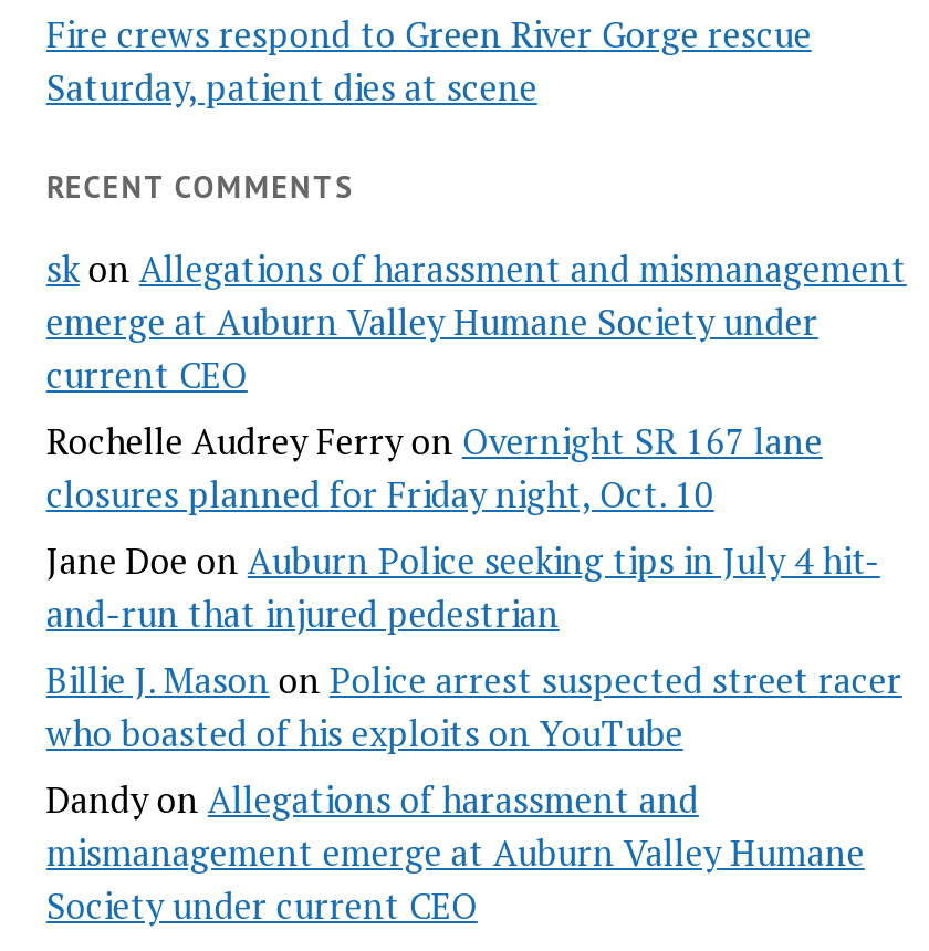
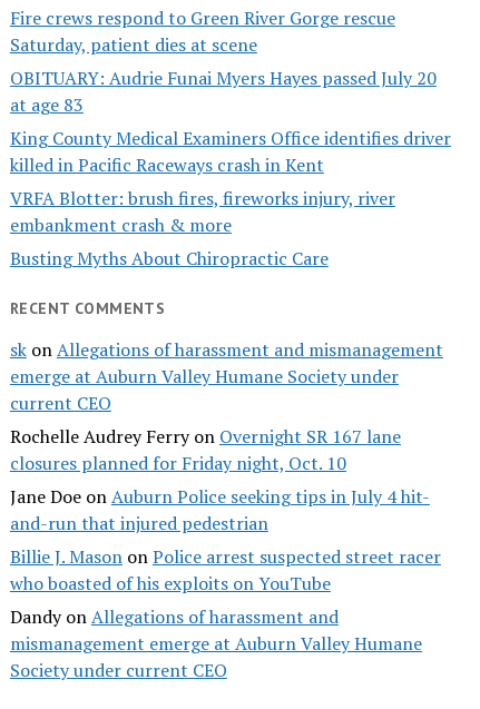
none -> [10,66,451,271] OBITUARY: Audrie Funai Myers Hayes passed July 20 | at age 83 | King County Medical Examiners Office identifies driver | killed in Pacific Raceways crash in Kent | VRFA Blotter: brush fires, fireworks injury, river | embankment crash & more | Busting Myths About Chiropractic Care

